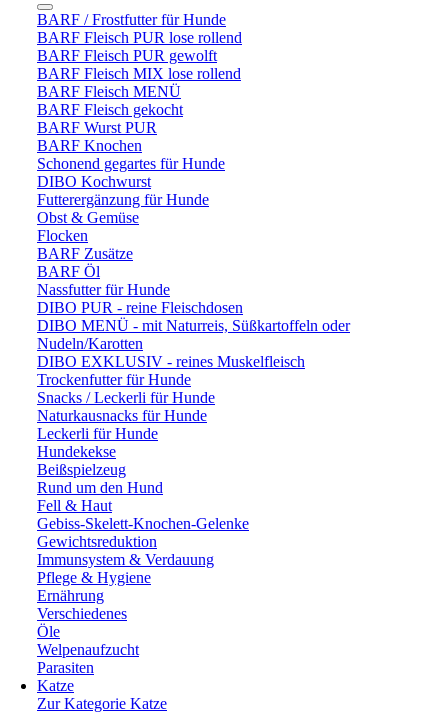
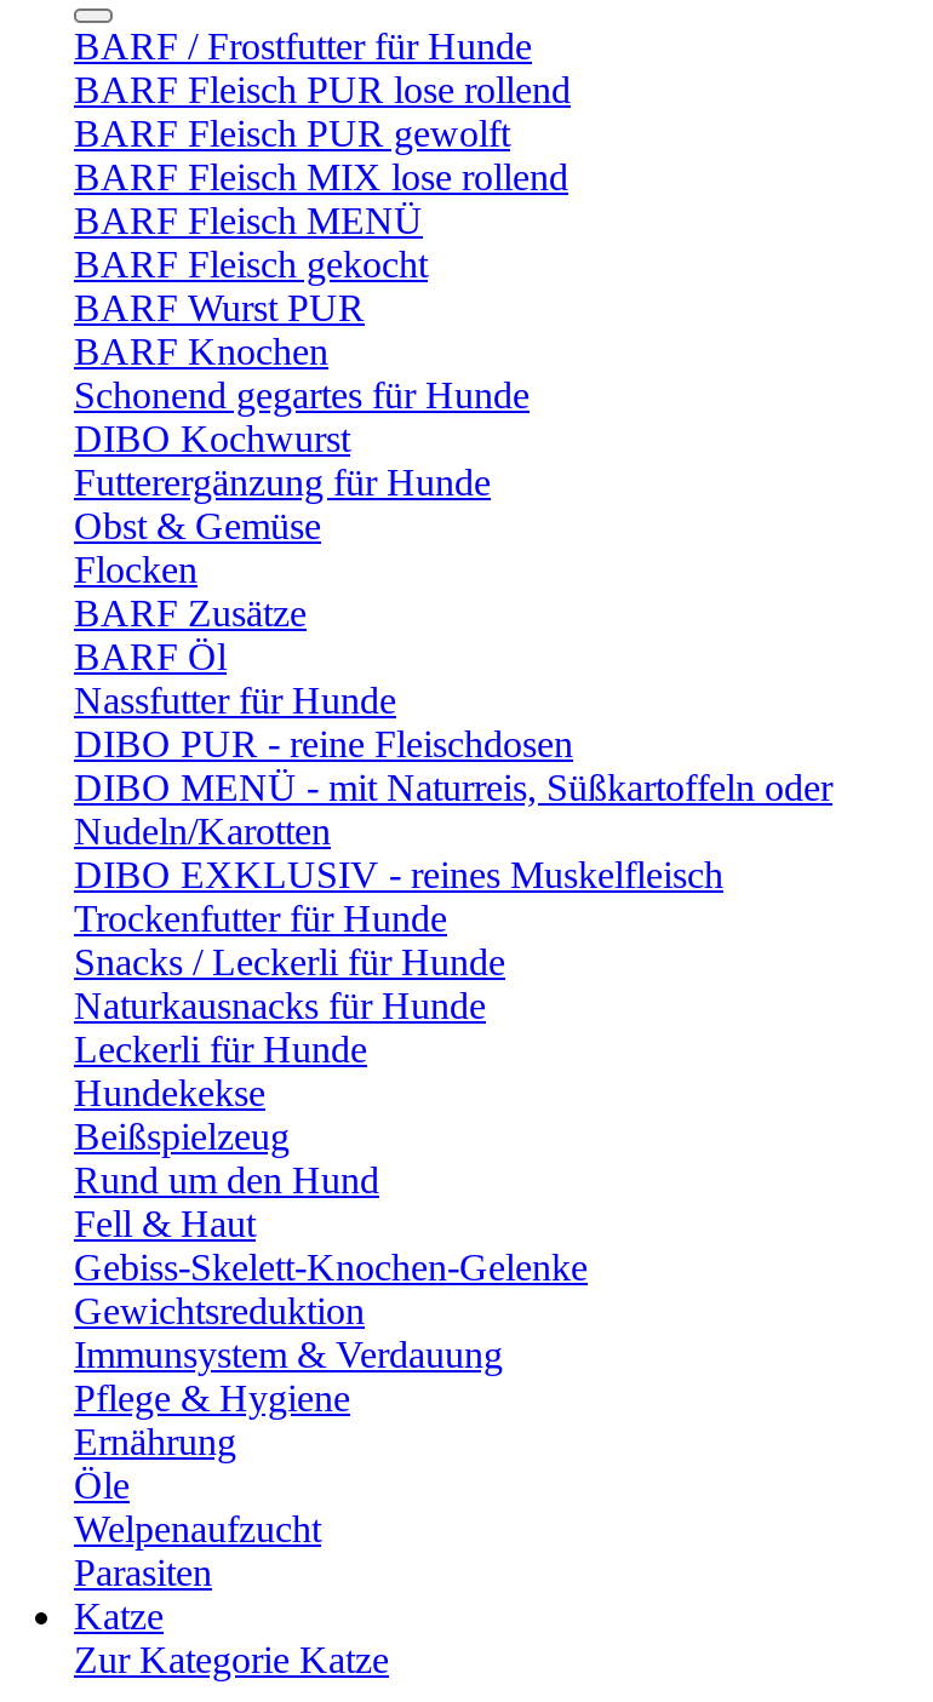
[37,605,127,622] Verschiedenes -> none

